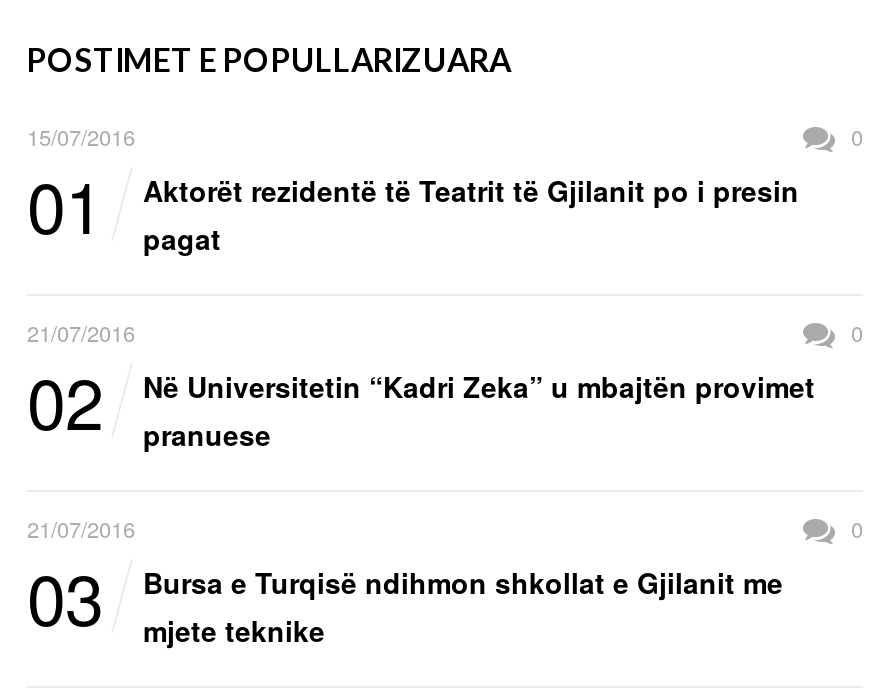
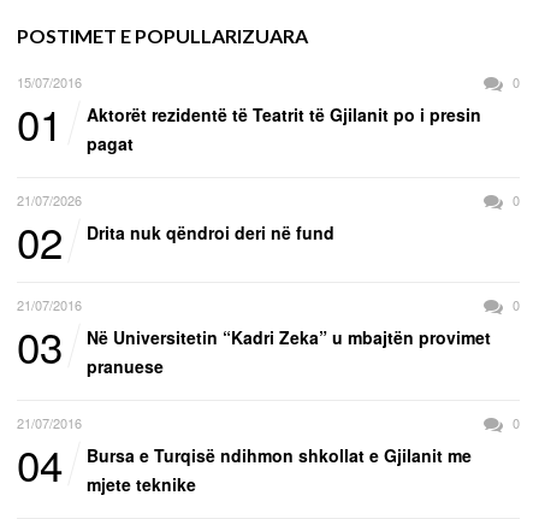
[27,316,135,348] 21/07/2016 -> [17,190,82,209] 21/07/2026
none -> [17,220,520,376] Drita nuk qëndroi deri në fund | 21/07/2016 | 0 | 03
[27,546,783,650] 03 Bursa e Turqisë ndihmon shkollat e Gjilanit me mjete teknike -> [17,434,472,496] 04 Bursa e Turqisë ndihmon shkollat e Gjilanit me mjete teknike

